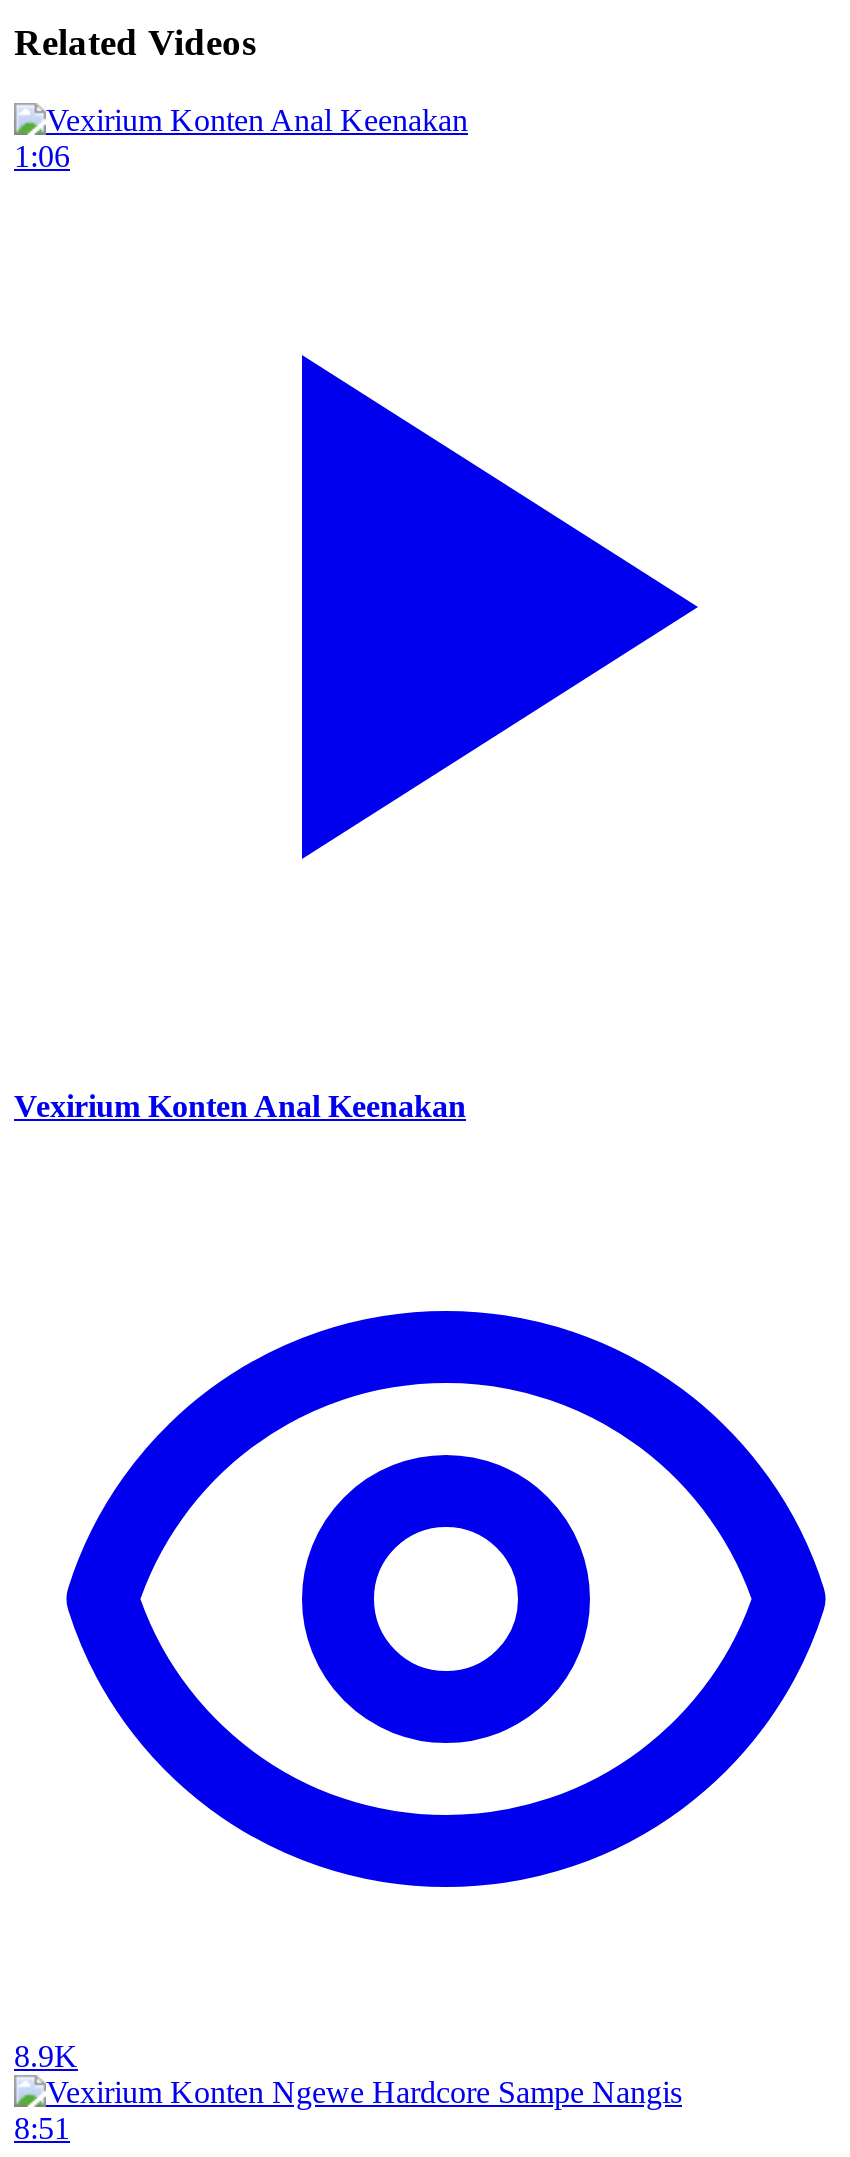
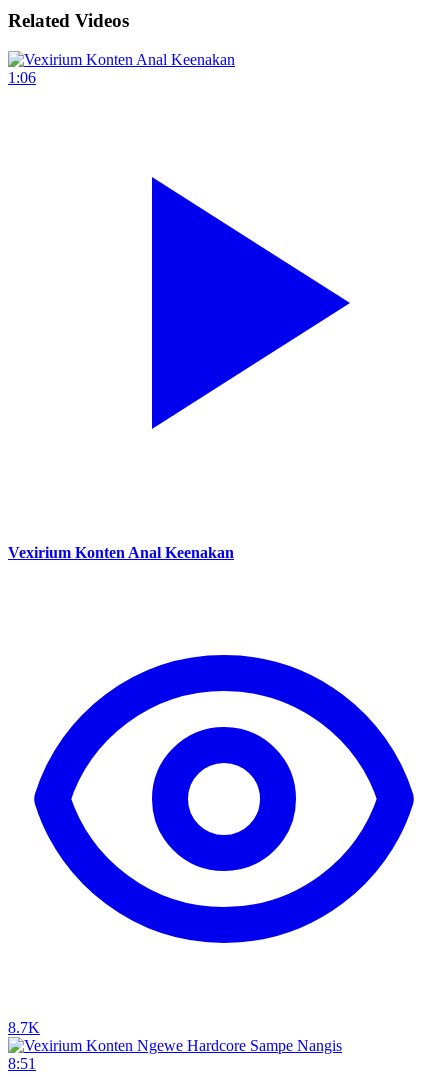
[14,2040,78,2074] 8.9K -> [8,1019,40,1036] 8.7K

